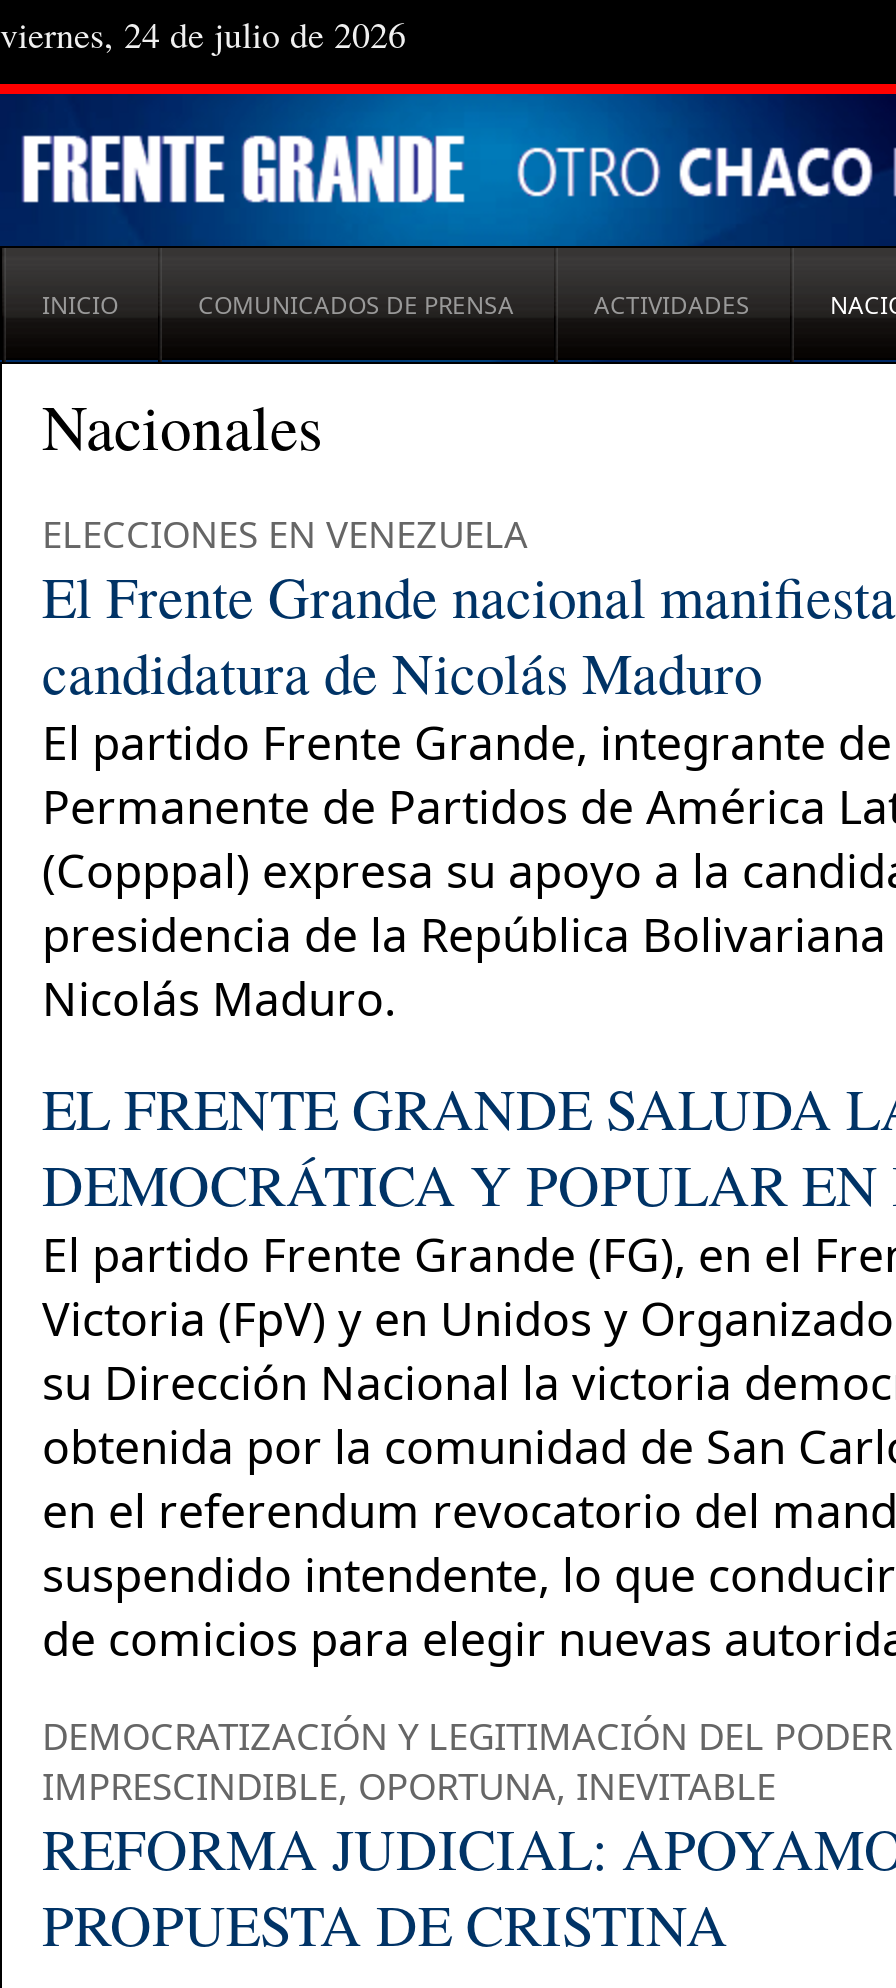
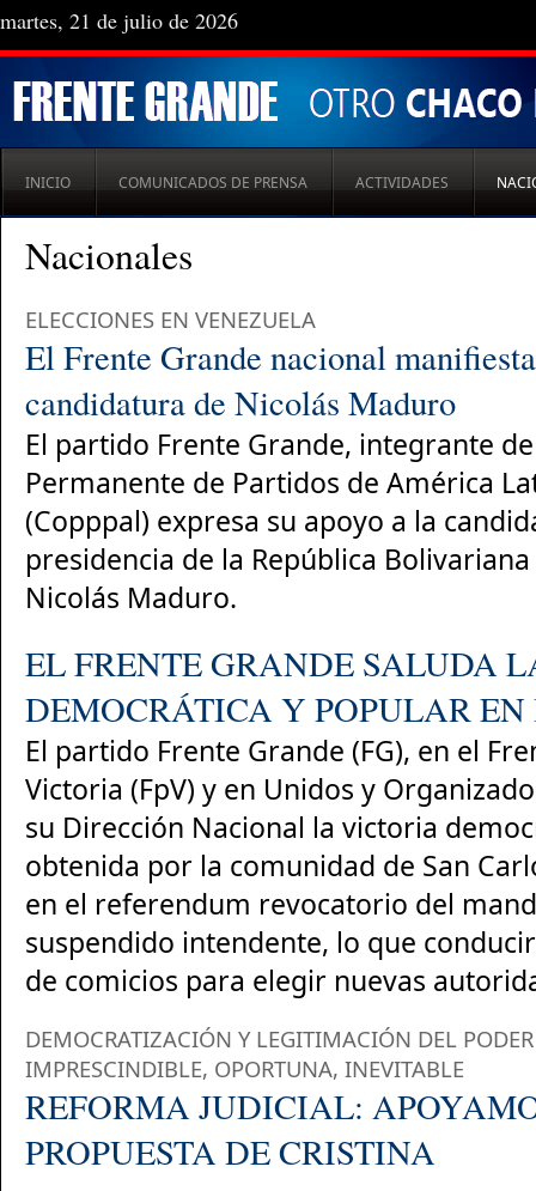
[0,10,406,58] viernes, 24 de julio de 2026 -> [0,6,238,35] martes, 21 de julio de 2026

